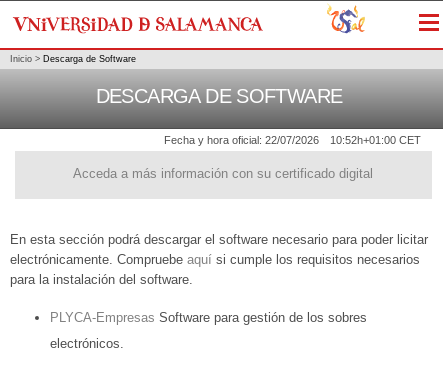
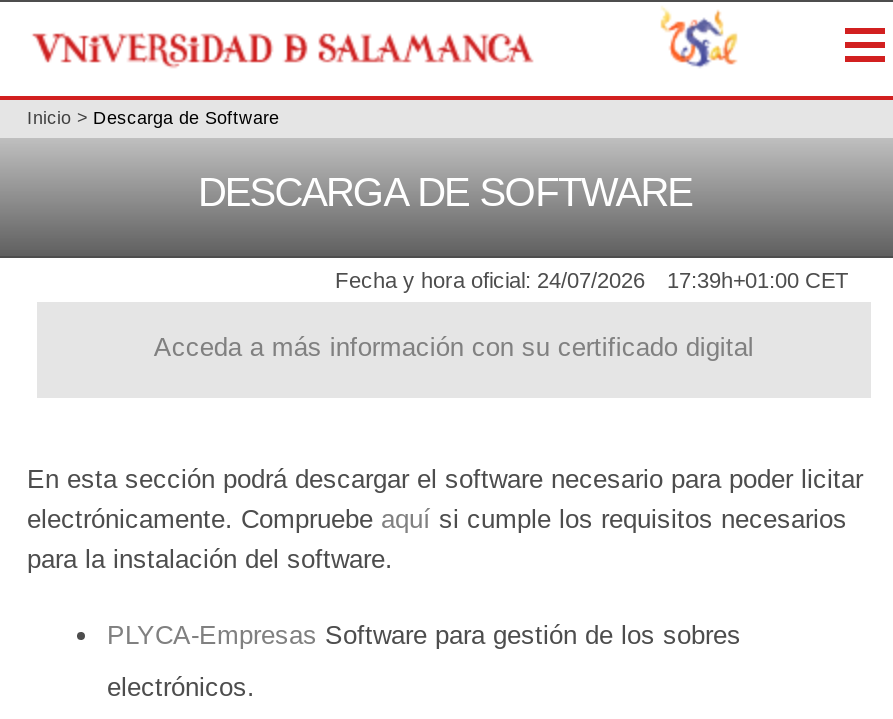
[164,134,319,146] Fecha y hora oficial: 22/07/2026 -> [335,269,645,293] Fecha y hora oficial: 24/07/2026
[330,134,421,146] 10:52h+01:00 CET -> [667,269,849,293] 17:39h+01:00 CET

